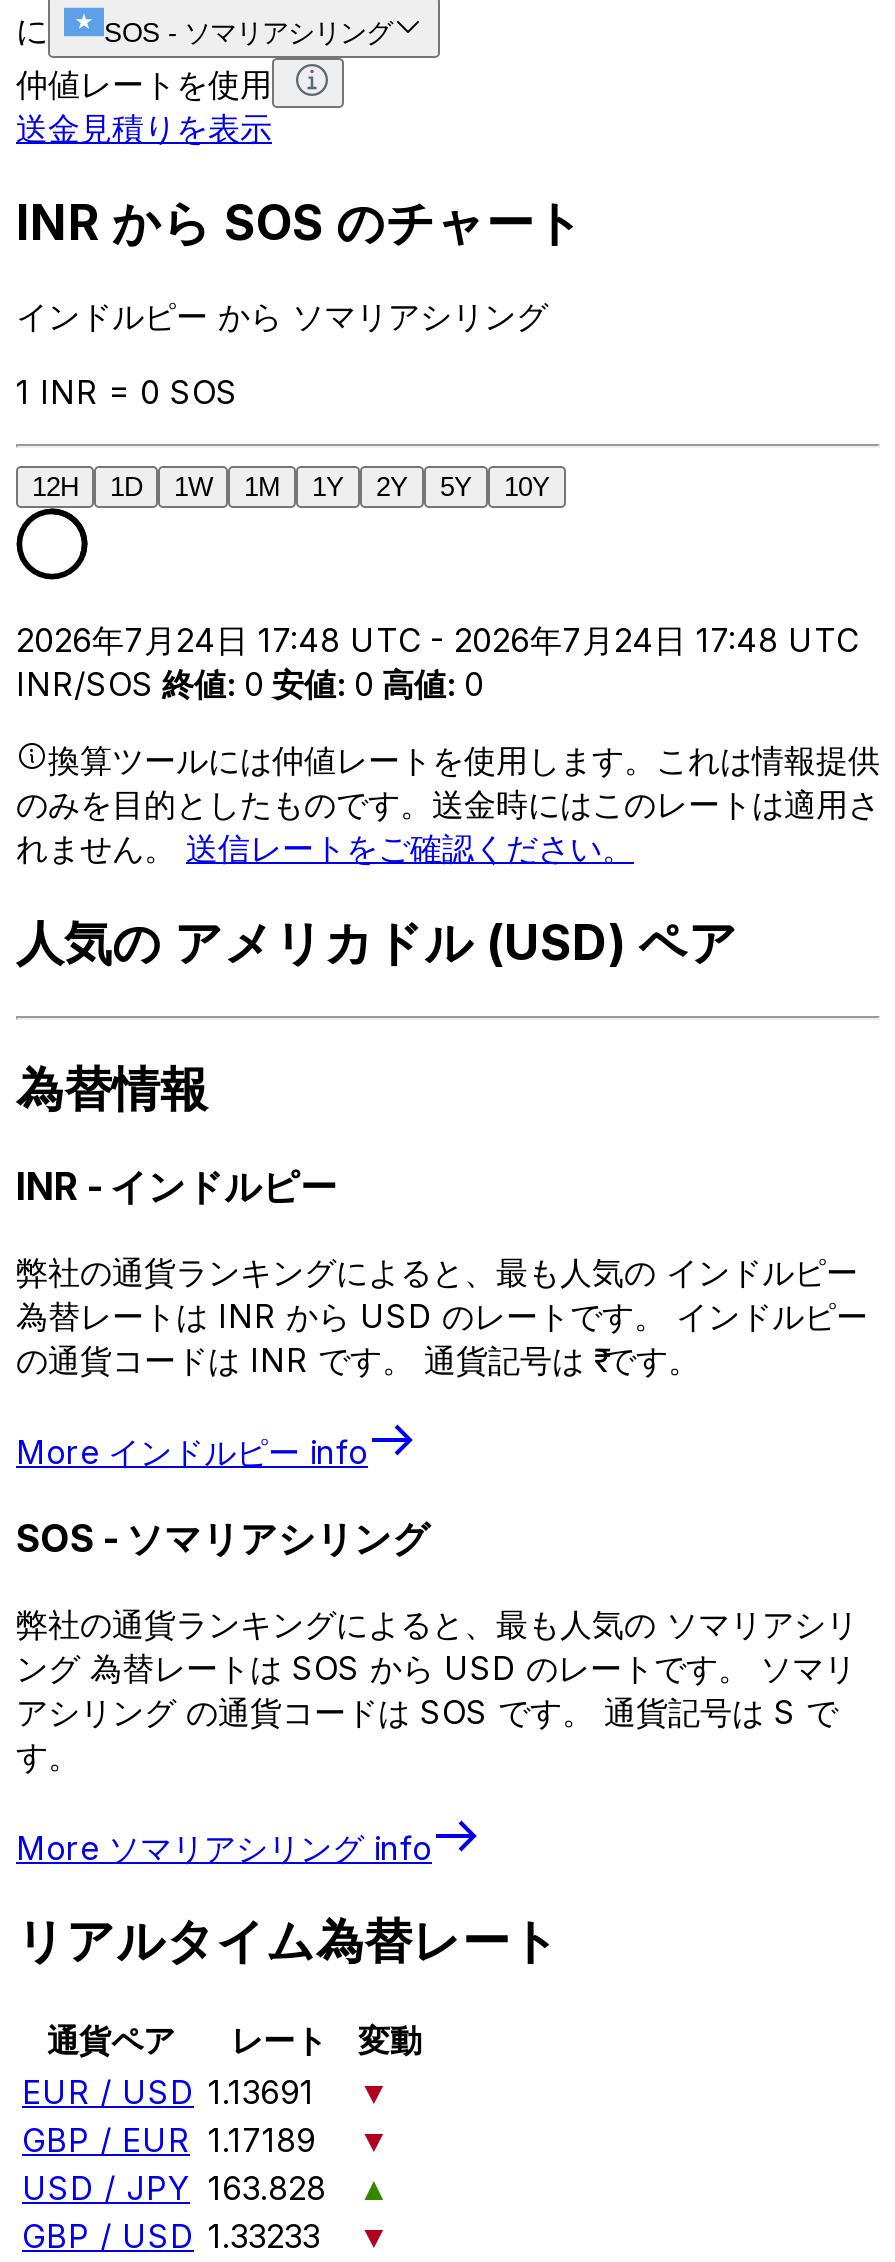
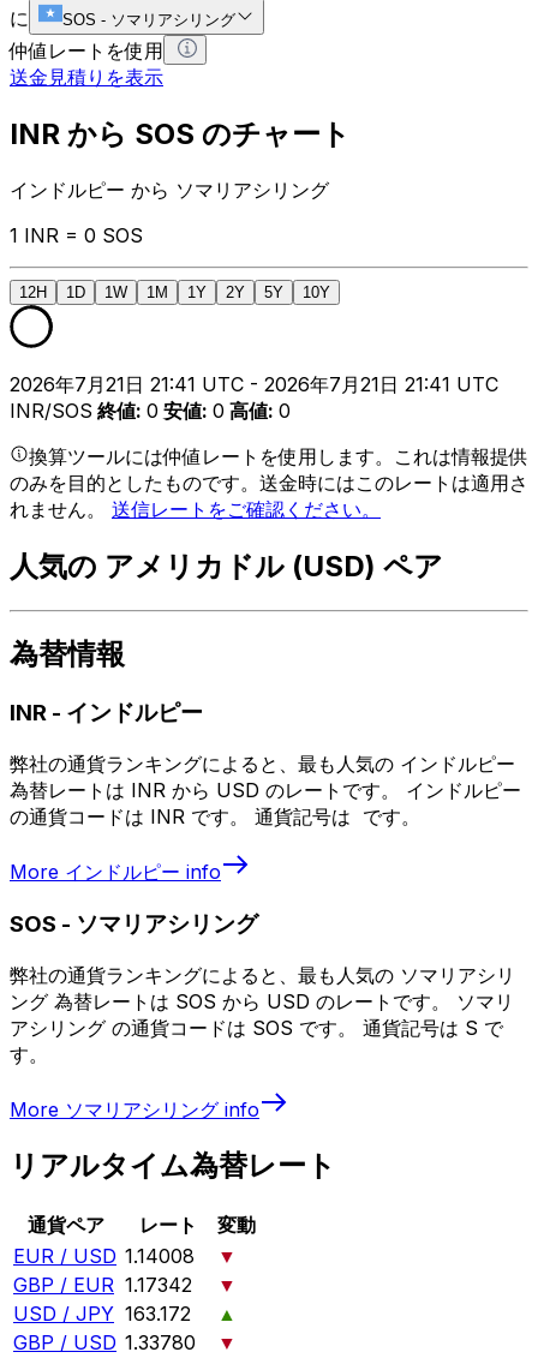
[16,619,858,659] 2026年7月24日 17:48 UTC - 2026年7月24日 17:48 UTC -> [10,372,498,396] 2026年7月21日 21:41 UTC - 2026年7月21日 21:41 UTC
[22,2073,314,2113] EUR / USD 1.13691 -> [13,1244,195,1268] EUR / USD 1.14008
[22,2121,316,2161] GBP / EUR 1.17189 -> [13,1273,192,1297] GBP / EUR 1.17342
[22,2169,326,2209] USD / JPY 163.828 -> [13,1302,191,1326] USD / JPY 163.172
[22,2217,320,2257] GBP / USD 1.33233 -> [13,1331,196,1355] GBP / USD 1.33780

